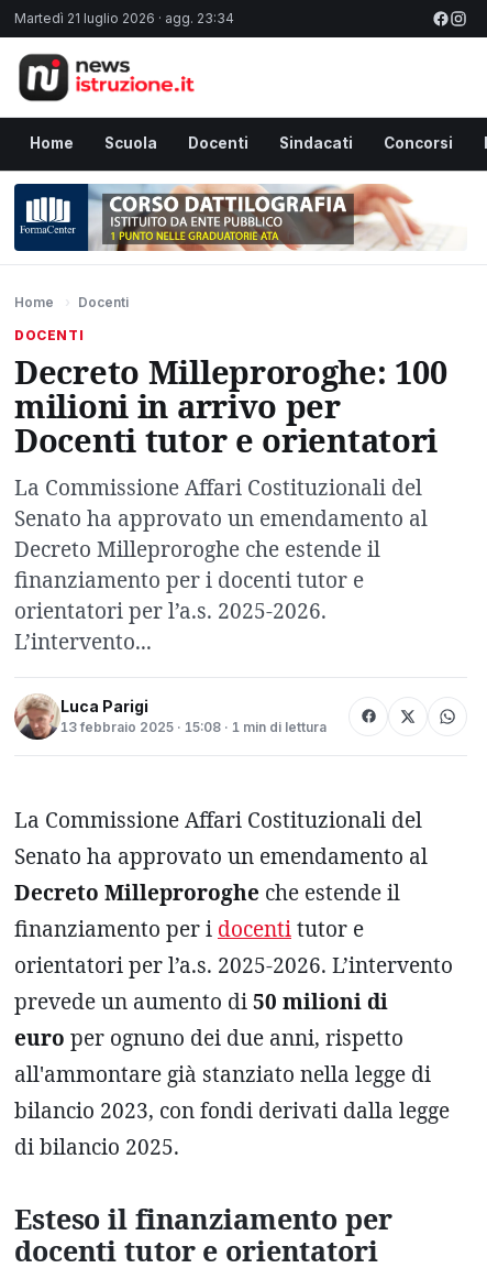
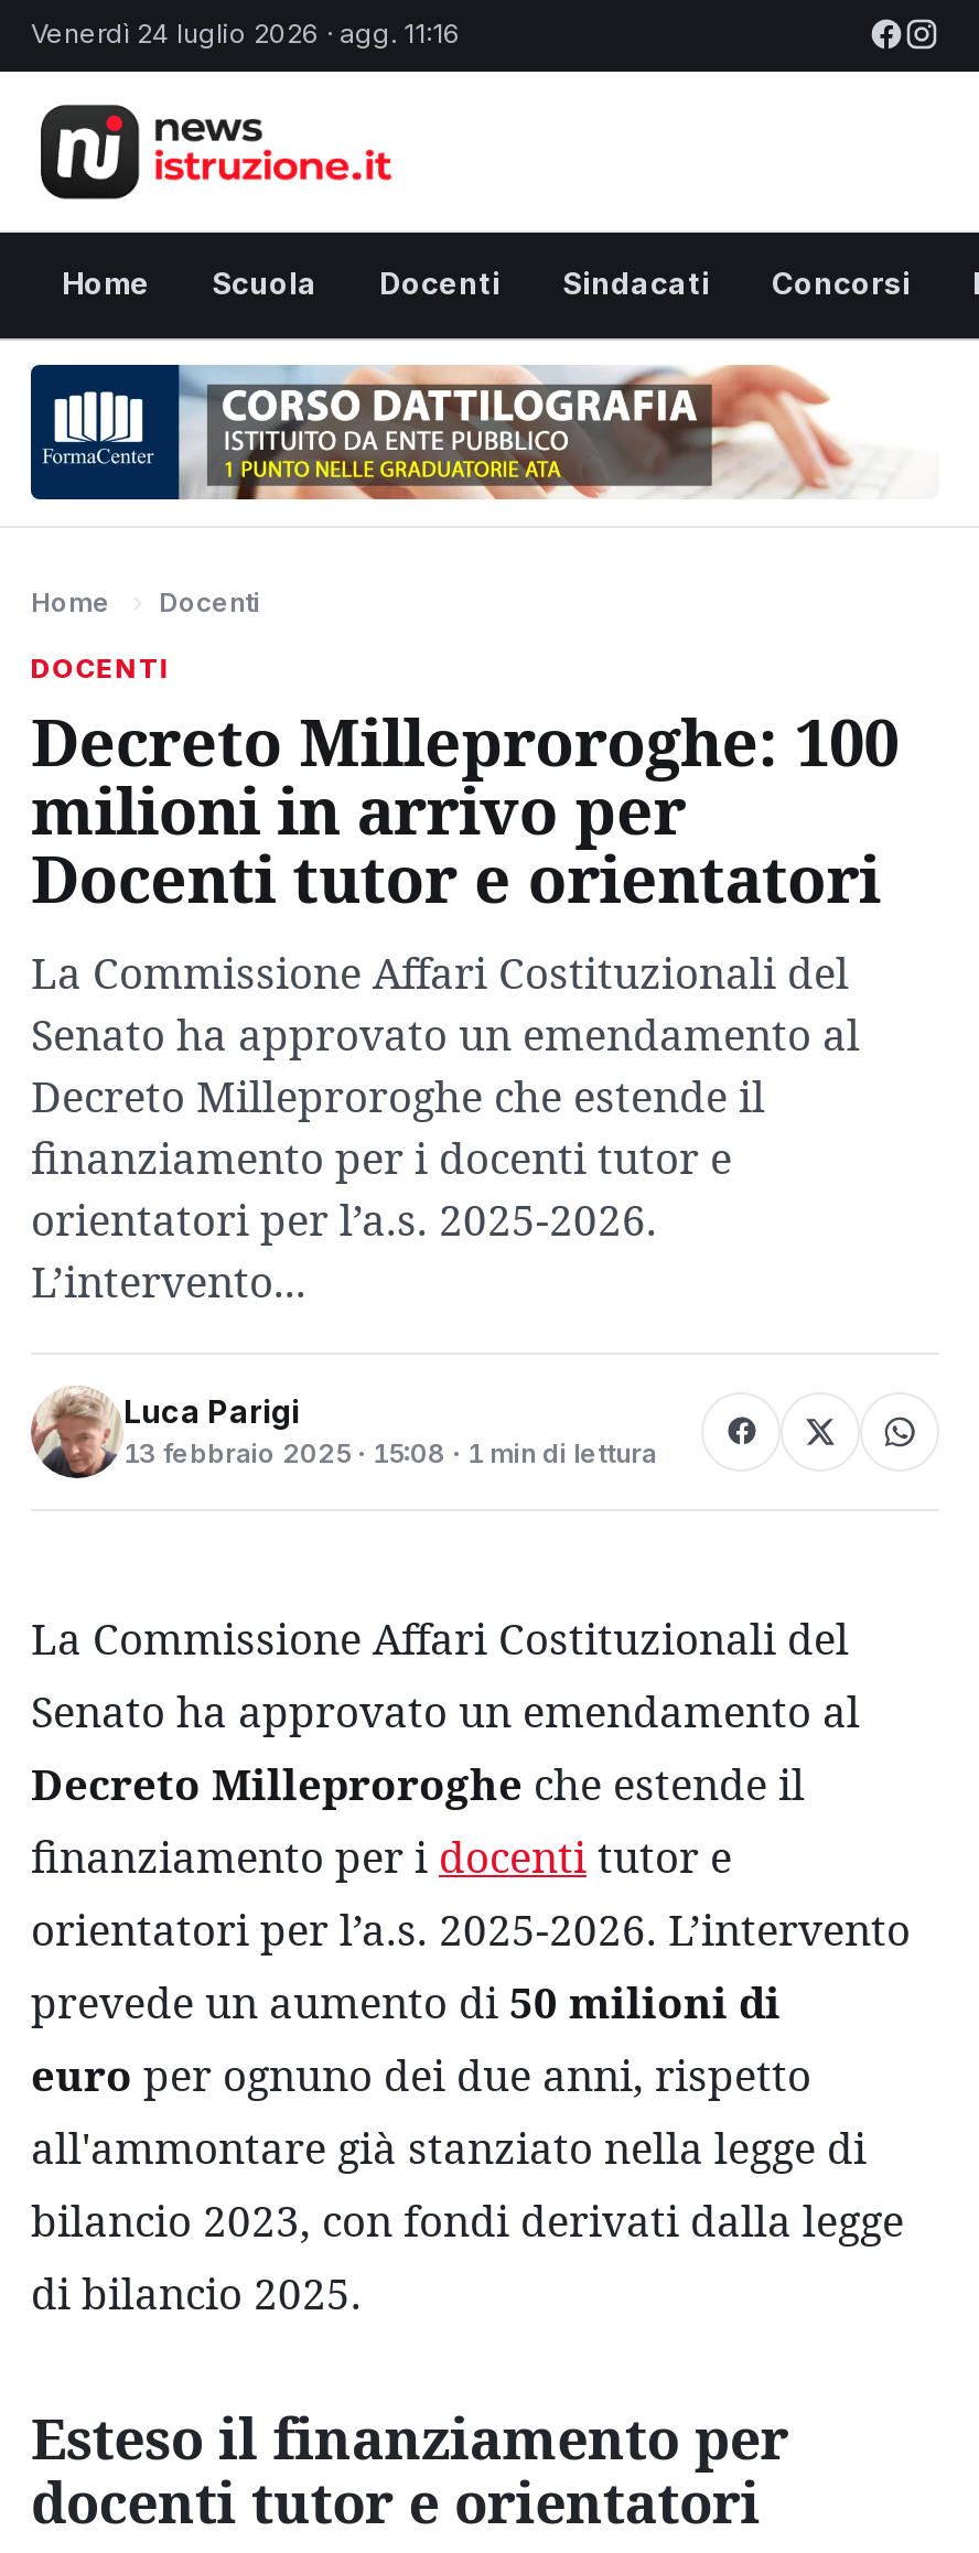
[14,10,234,26] Martedì 21 luglio 2026 · agg. 23:34 -> [31,17,461,50] Venerdì 24 luglio 2026 · agg. 11:16

